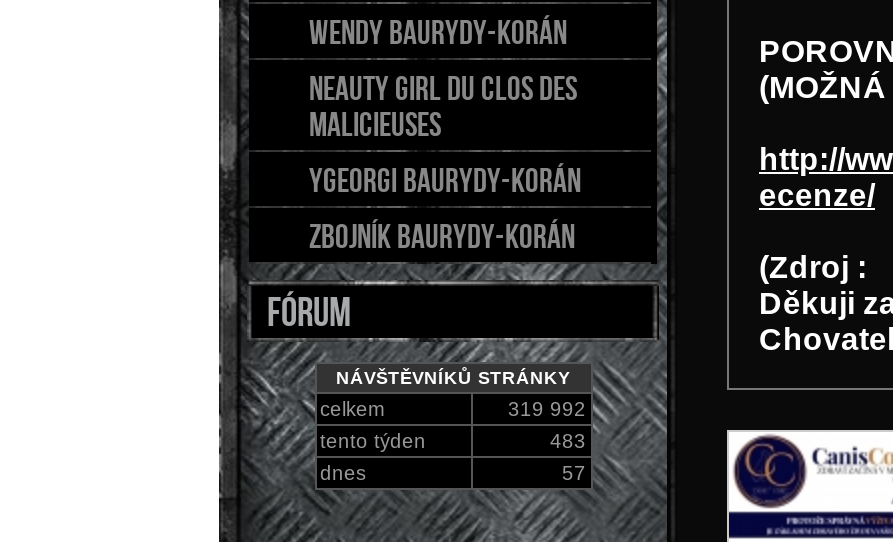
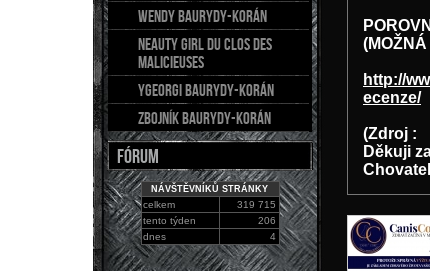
[508,398,586,420] 319 992 -> [237,199,276,210] 319 715
[550,430,586,452] 483 -> [258,215,276,226] 206
[562,462,586,484] 57 -> [270,231,276,242] 4

